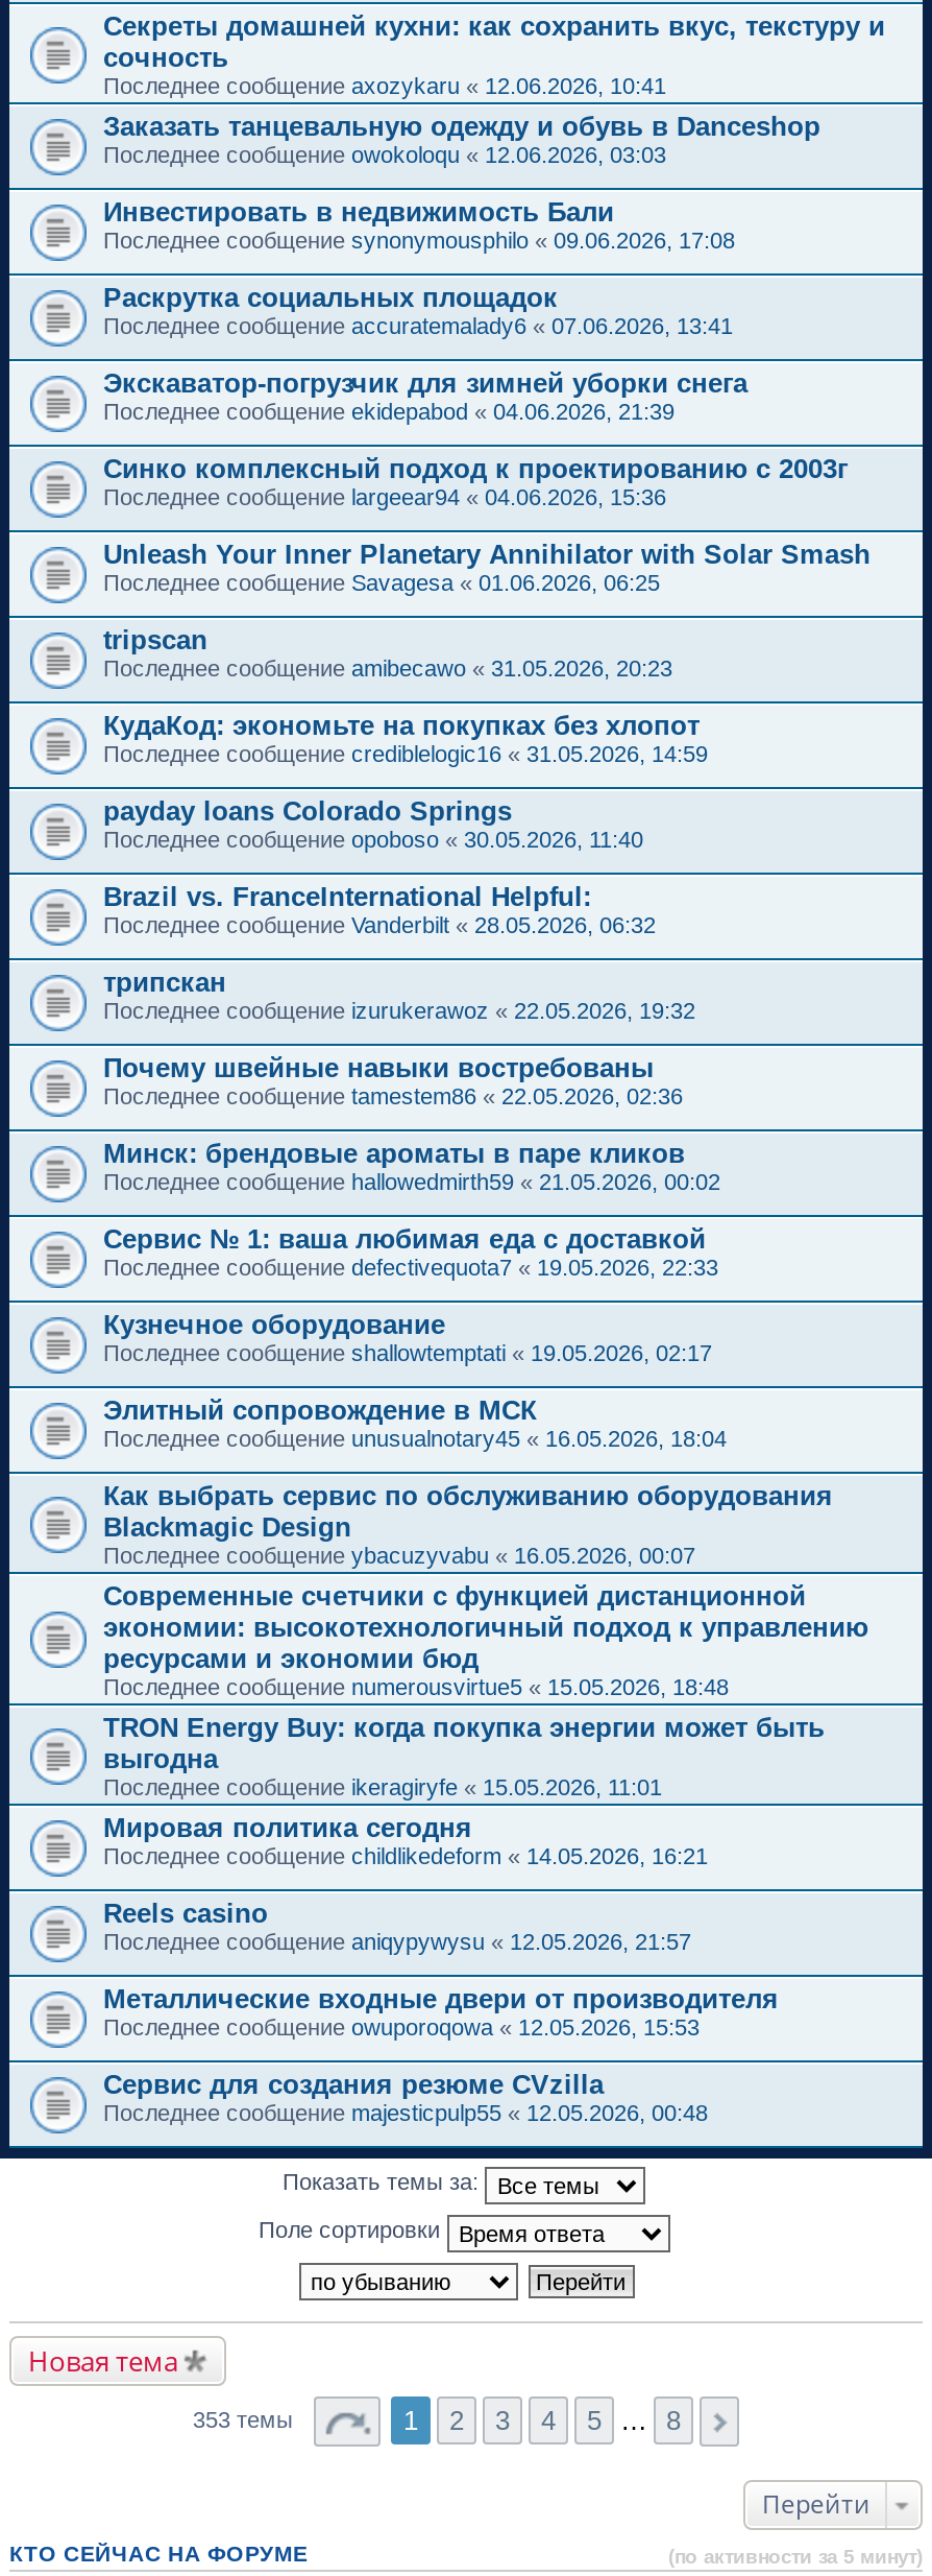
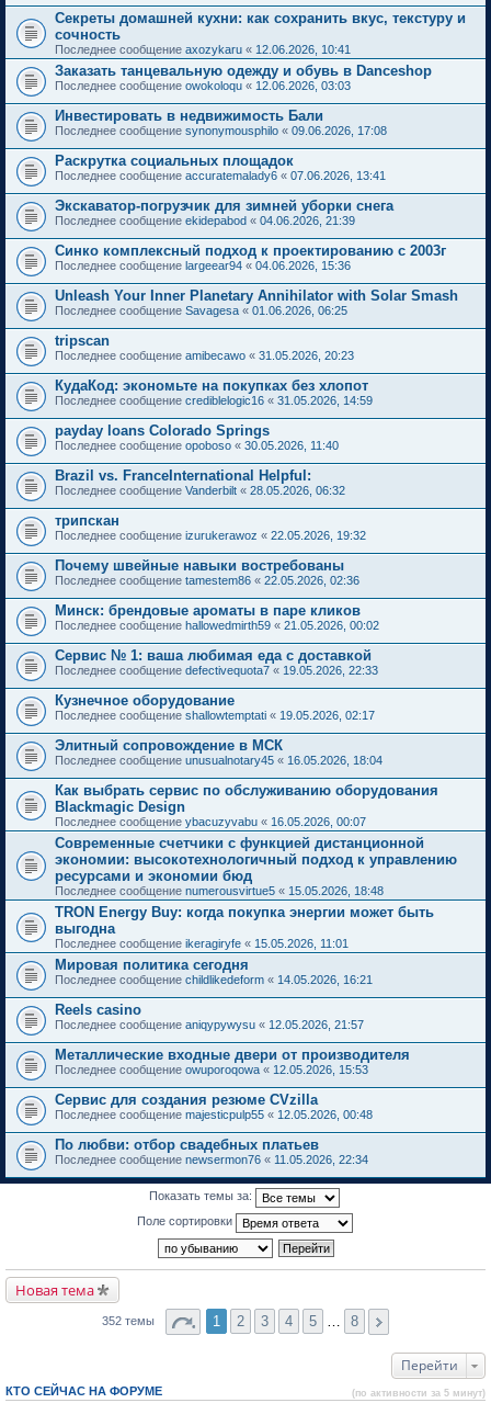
none -> [55,1136,368,1166] По любви: отбор свадебных платьев | Последнее сообщение newsermon76 «11.05.2026, 22:34
[193,2406,299,2431] 353 темы -> [102,1314,158,1327] 352 темы

